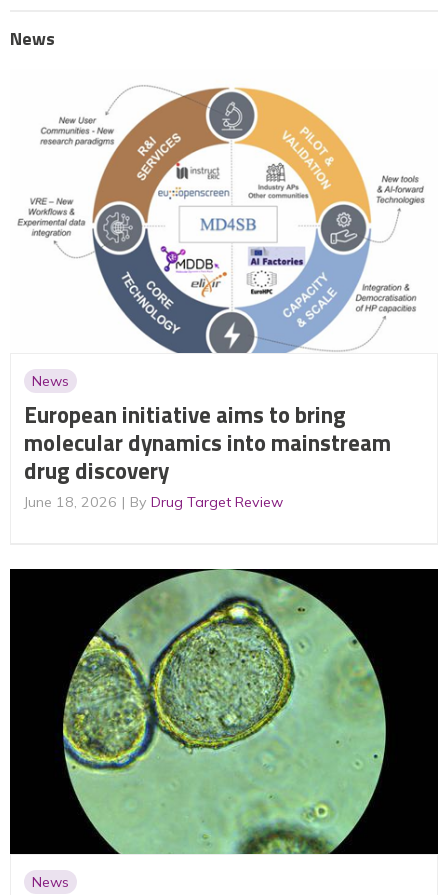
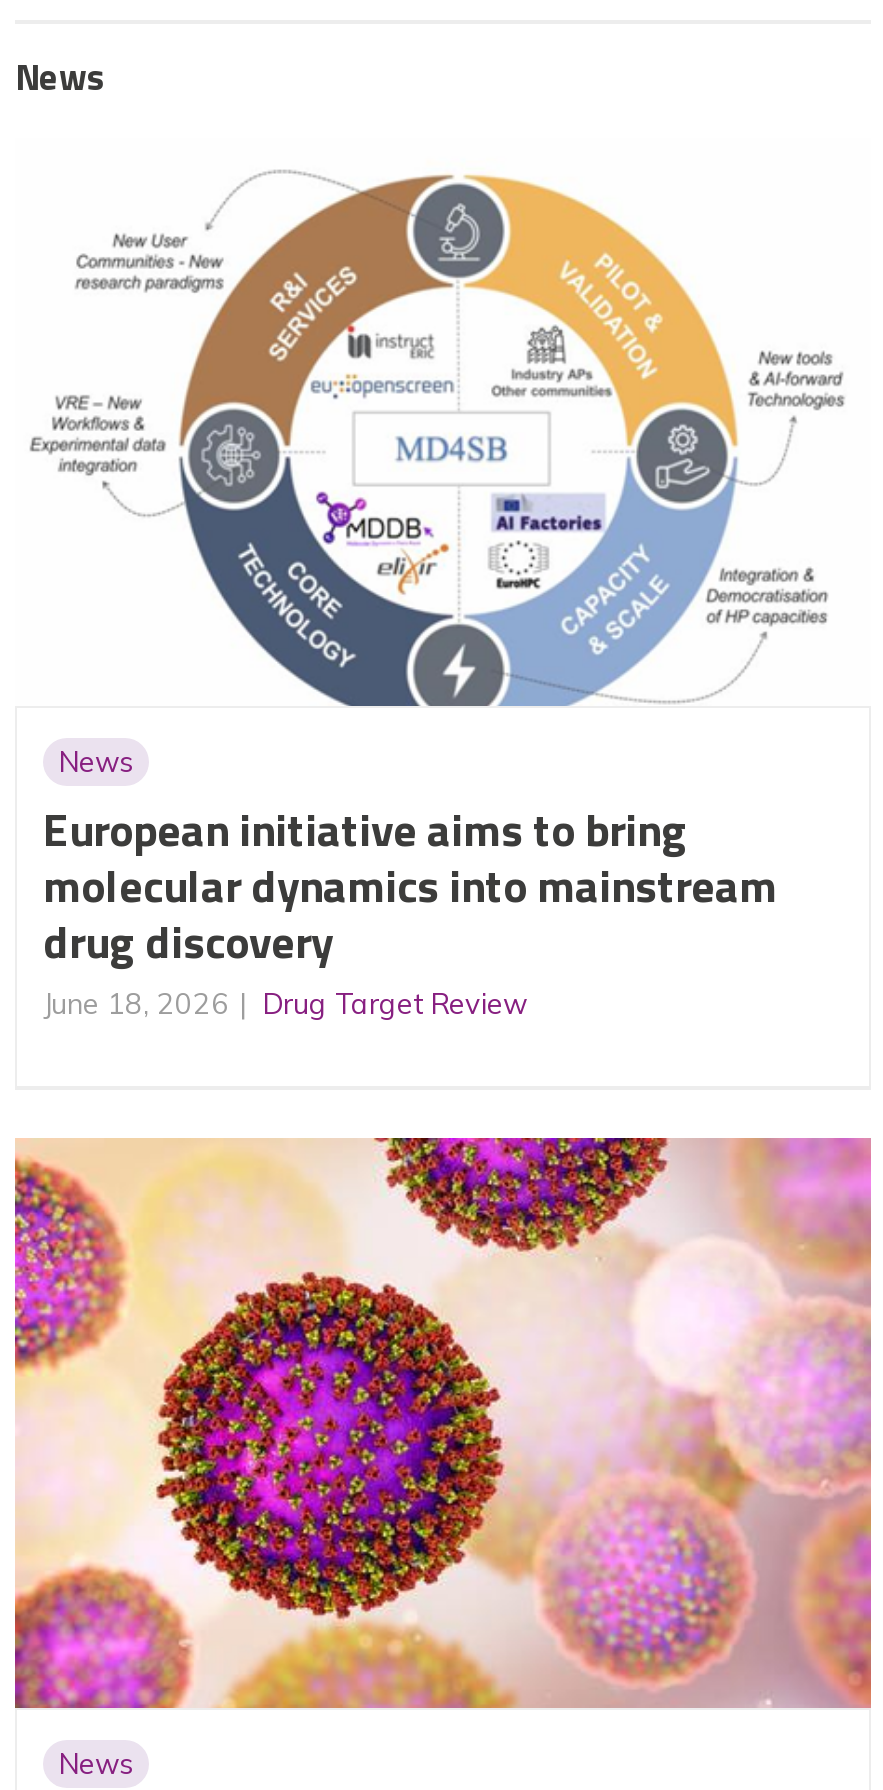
[130,493,283,511] By Drug Target Review -> [263,987,527,1023] Drug Target Review
[9,568,439,855] [image] -> [13,1136,873,1710] [image]

